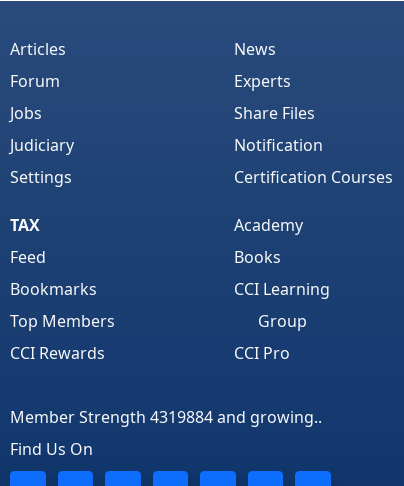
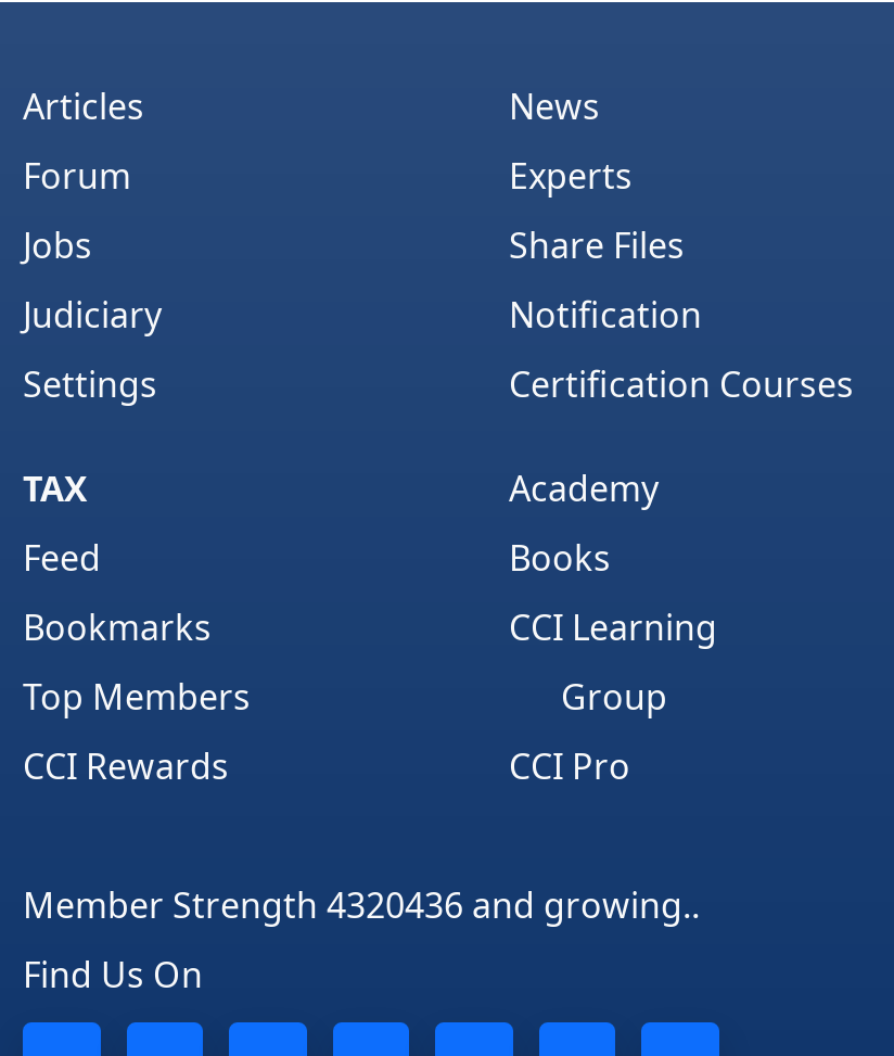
[10,406,322,428] Member Strength 4319884 and growing.. -> [23,881,700,929] Member Strength 4320436 and growing..

